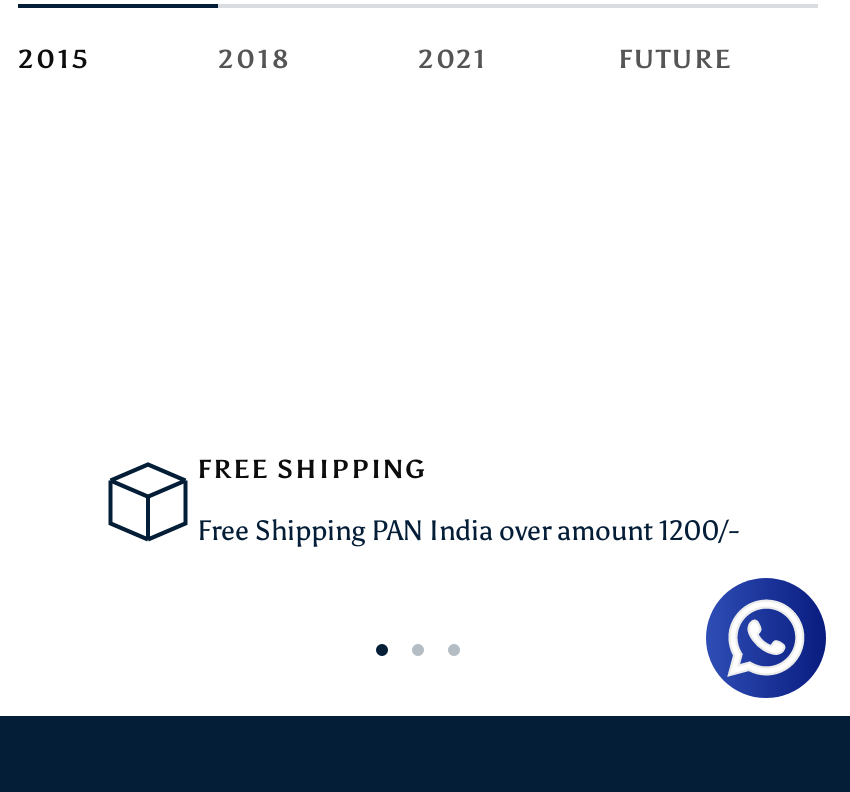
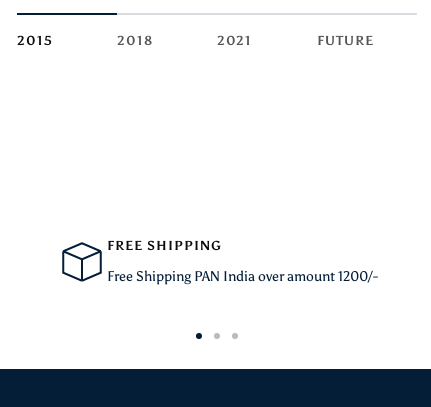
[704,576,828,700] [image] -> none

